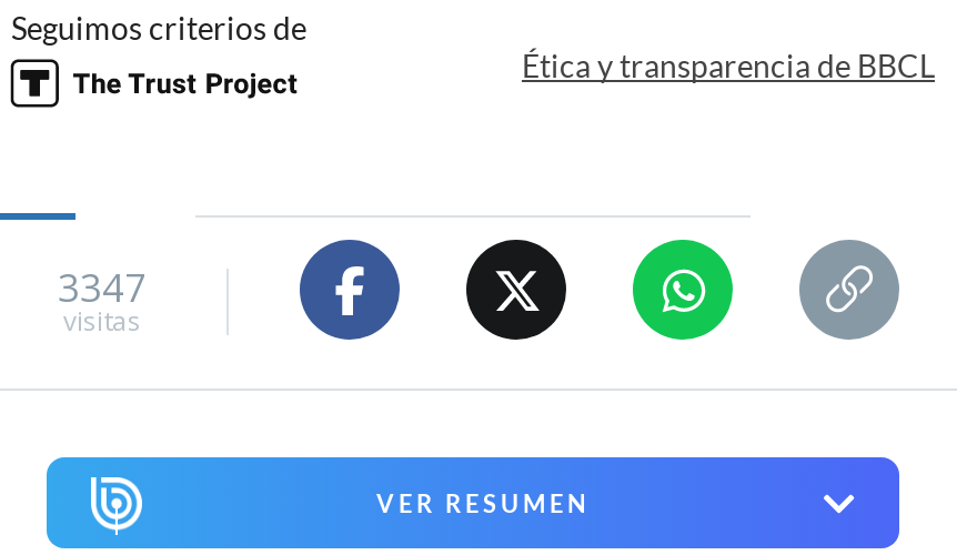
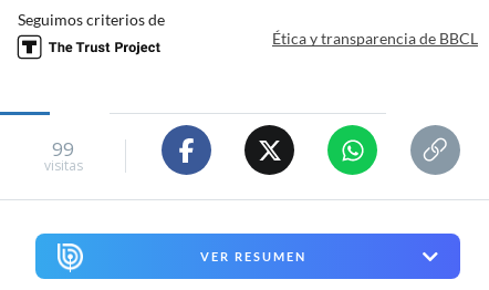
[58,262,147,313] 3347 -> [52,136,74,162] 99

